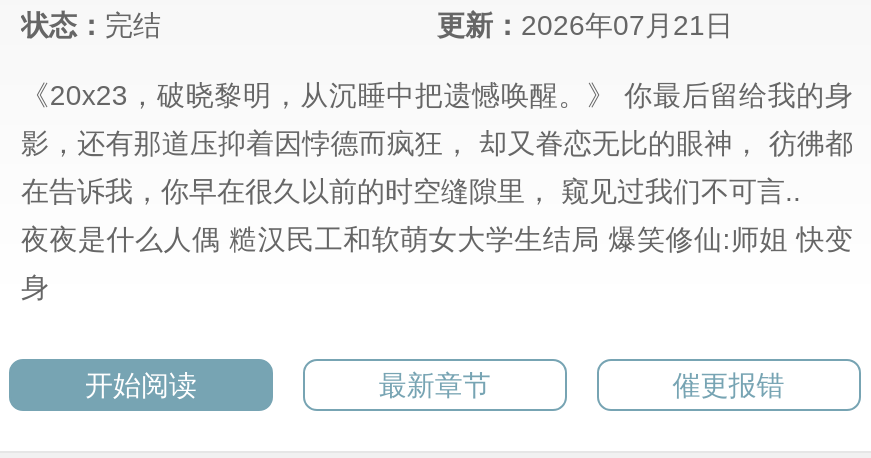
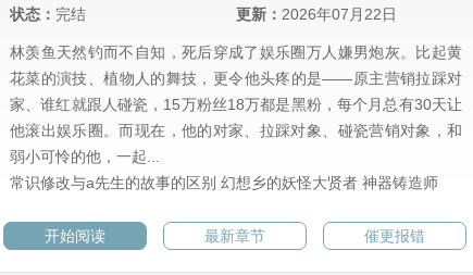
[21,10,853,304] 更新：2026年07月21日 | 《20x23，破晓黎明，从沉睡中把遗憾唤醒。》 你最后留给我的身 | 影，还有那道压抑着因悖德而疯狂， 却又眷恋无比的眼神， 彷彿都 | 在告诉我，你早在很久以前的时空缝隙里， 窥见过我们不可言.. | 夜夜是什么人偶 糙汉民工和软萌女大学生结局 爆笑修仙:师姐 快变 | 身 -> [10,6,462,192] 更新：2026年07月22日 | 林羡鱼天然钓而不自知，死后穿成了娱乐圈万人嫌男炮灰。比起黄 | 花菜的演技、植物人的舞技，更令他头疼的是——原主营销拉踩对 | 家、谁红就跟人碰瓷，15万粉丝18万都是黑粉，每个月总有30天让 | 他滚出娱乐圈。而现在，他的对家、拉踩对象、碰瓷营销对象，和 | 弱小可怜的他，一起... | 常识修改与a先生的故事的区别 幻想乡的妖怪大贤者 神器铸造师

